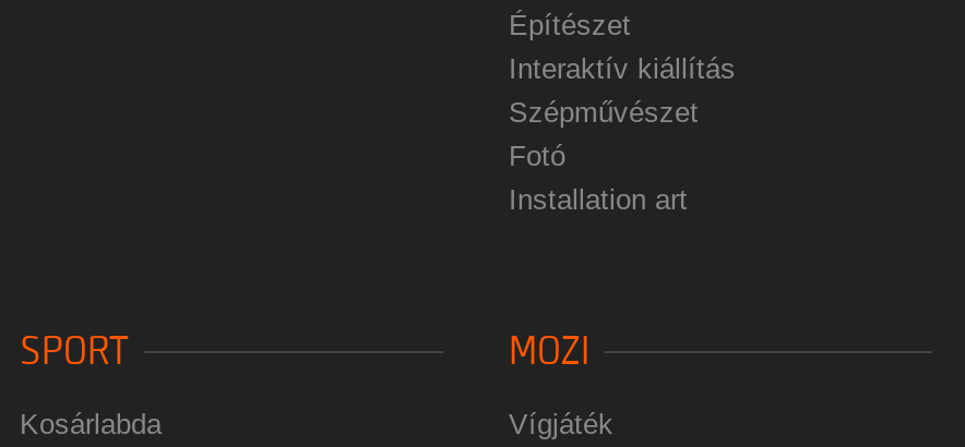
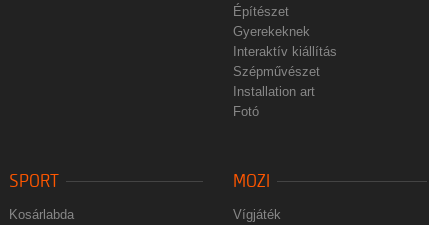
none -> [233,24,310,39] Gyerekeknek
moved [509,139,565,172] -> [233,104,259,119]: Fotó

